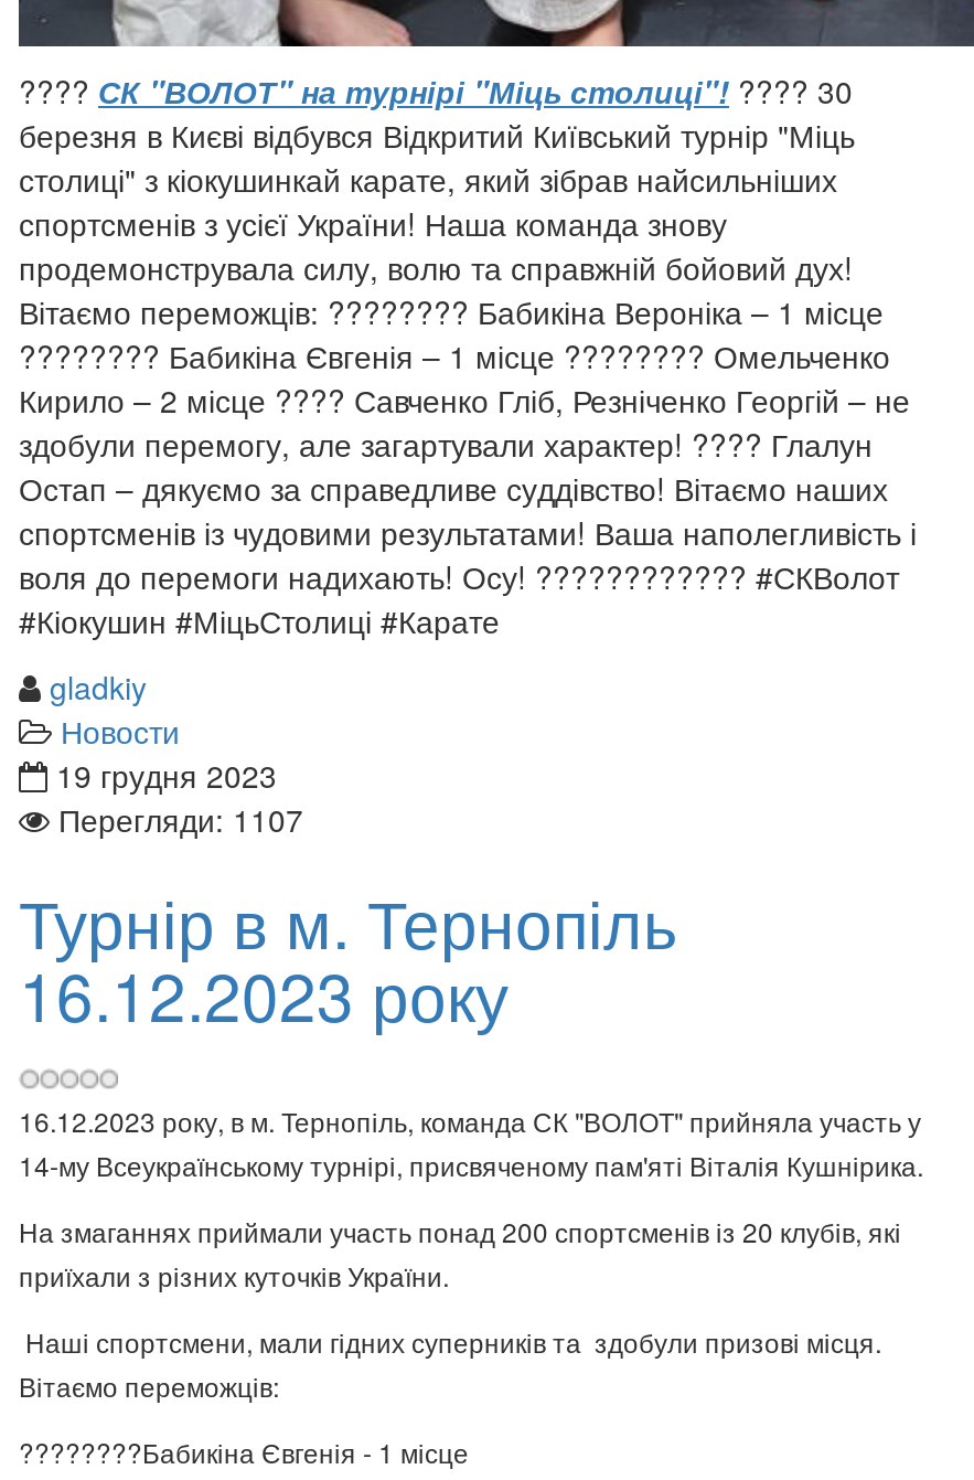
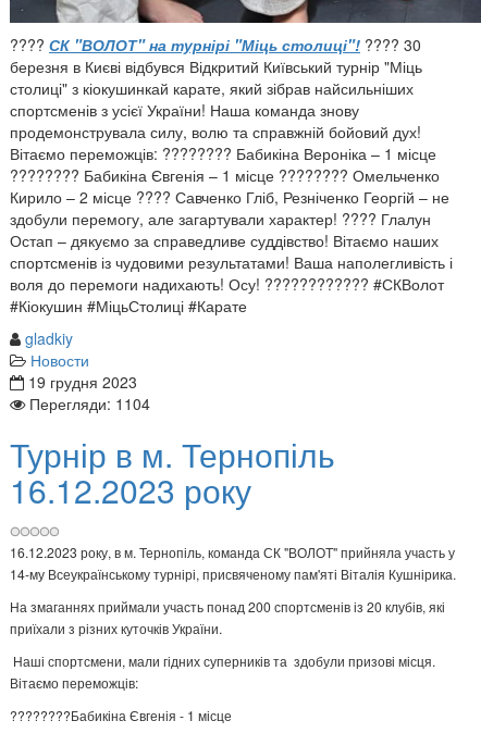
[58,797,303,841] Перегляди: 1107 -> [29,393,150,415] Перегляди: 1104

